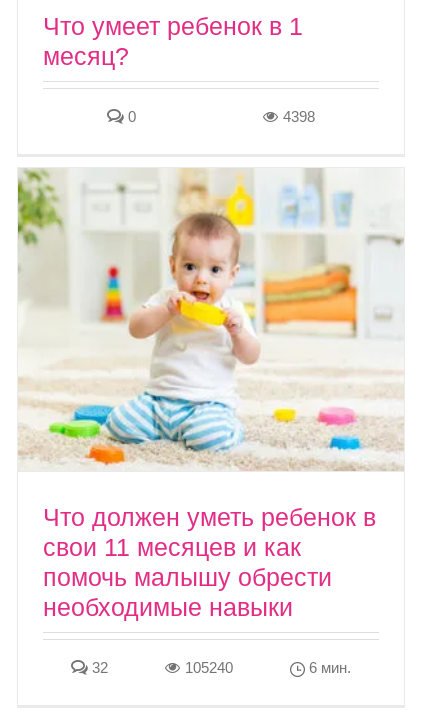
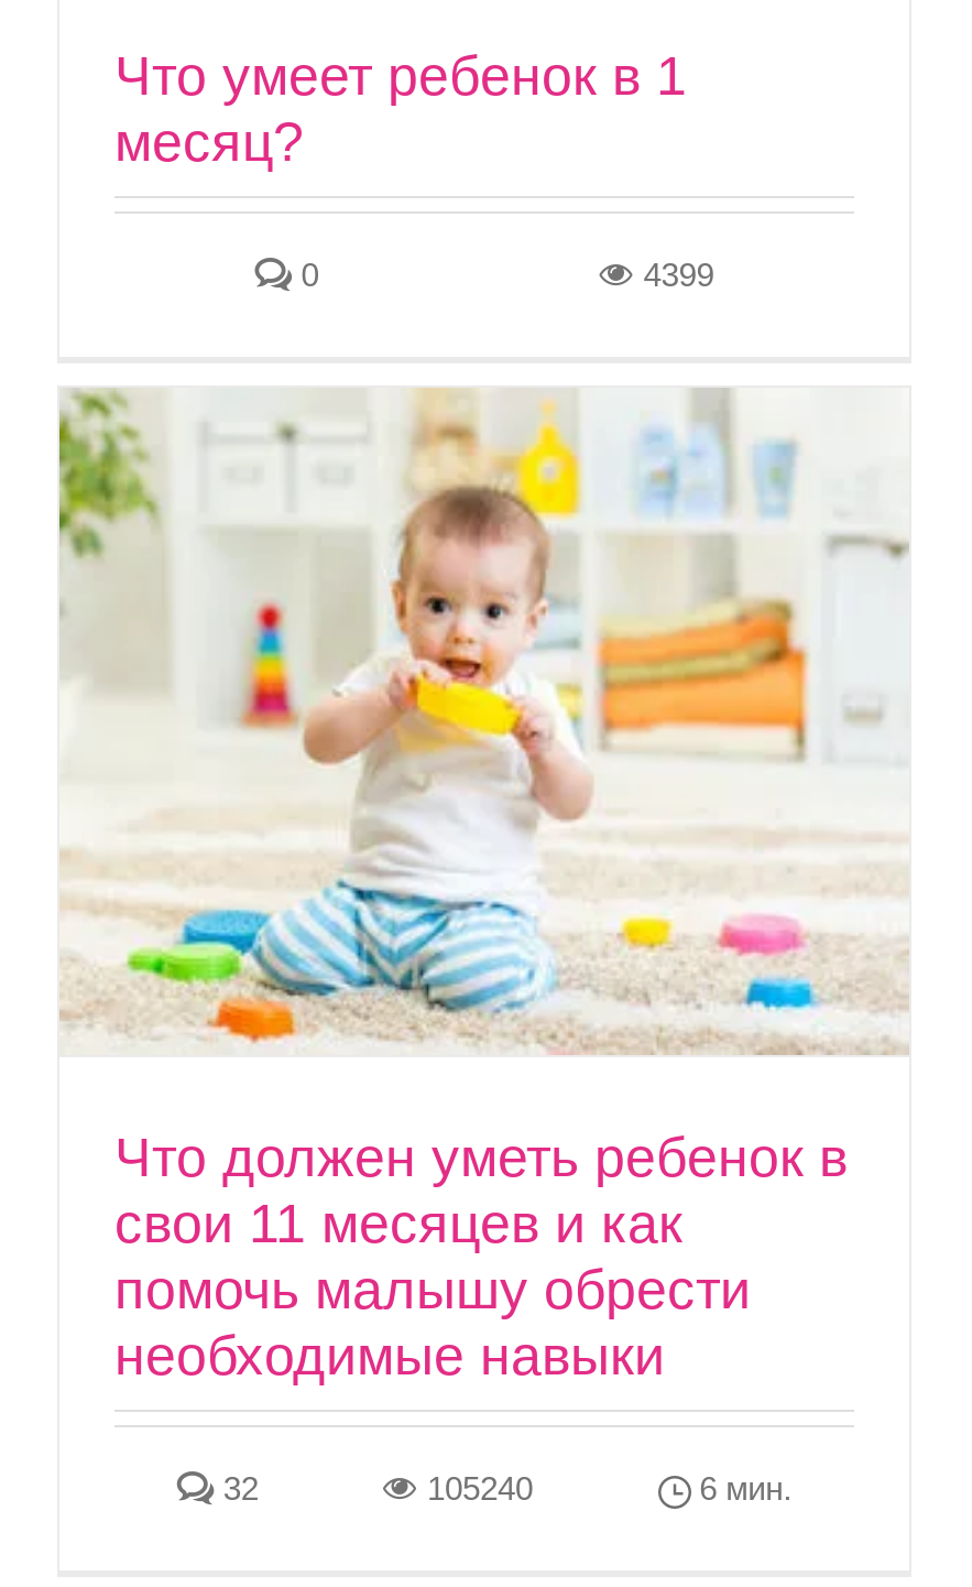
[283,108,315,125] 4398 -> [643,256,714,293] 4399

